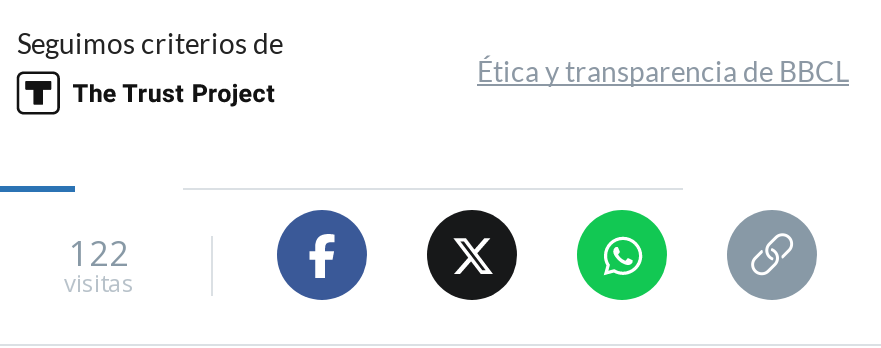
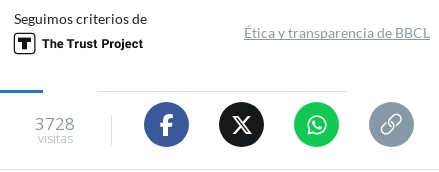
[69,230,129,276] 122 -> [35,112,75,135] 3728

